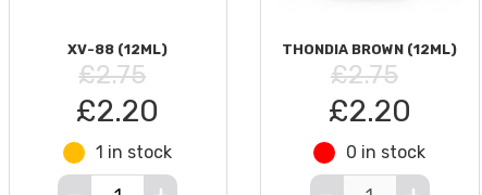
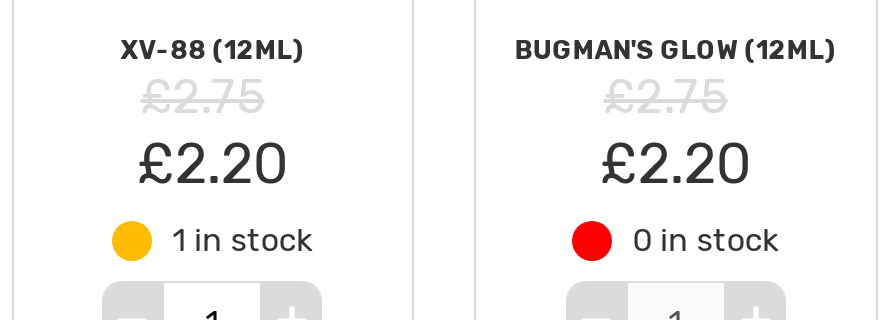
[282,41,457,57] THONDIA BROWN (12ML) -> [514,35,836,65] BUGMAN'S GLOW (12ML)

